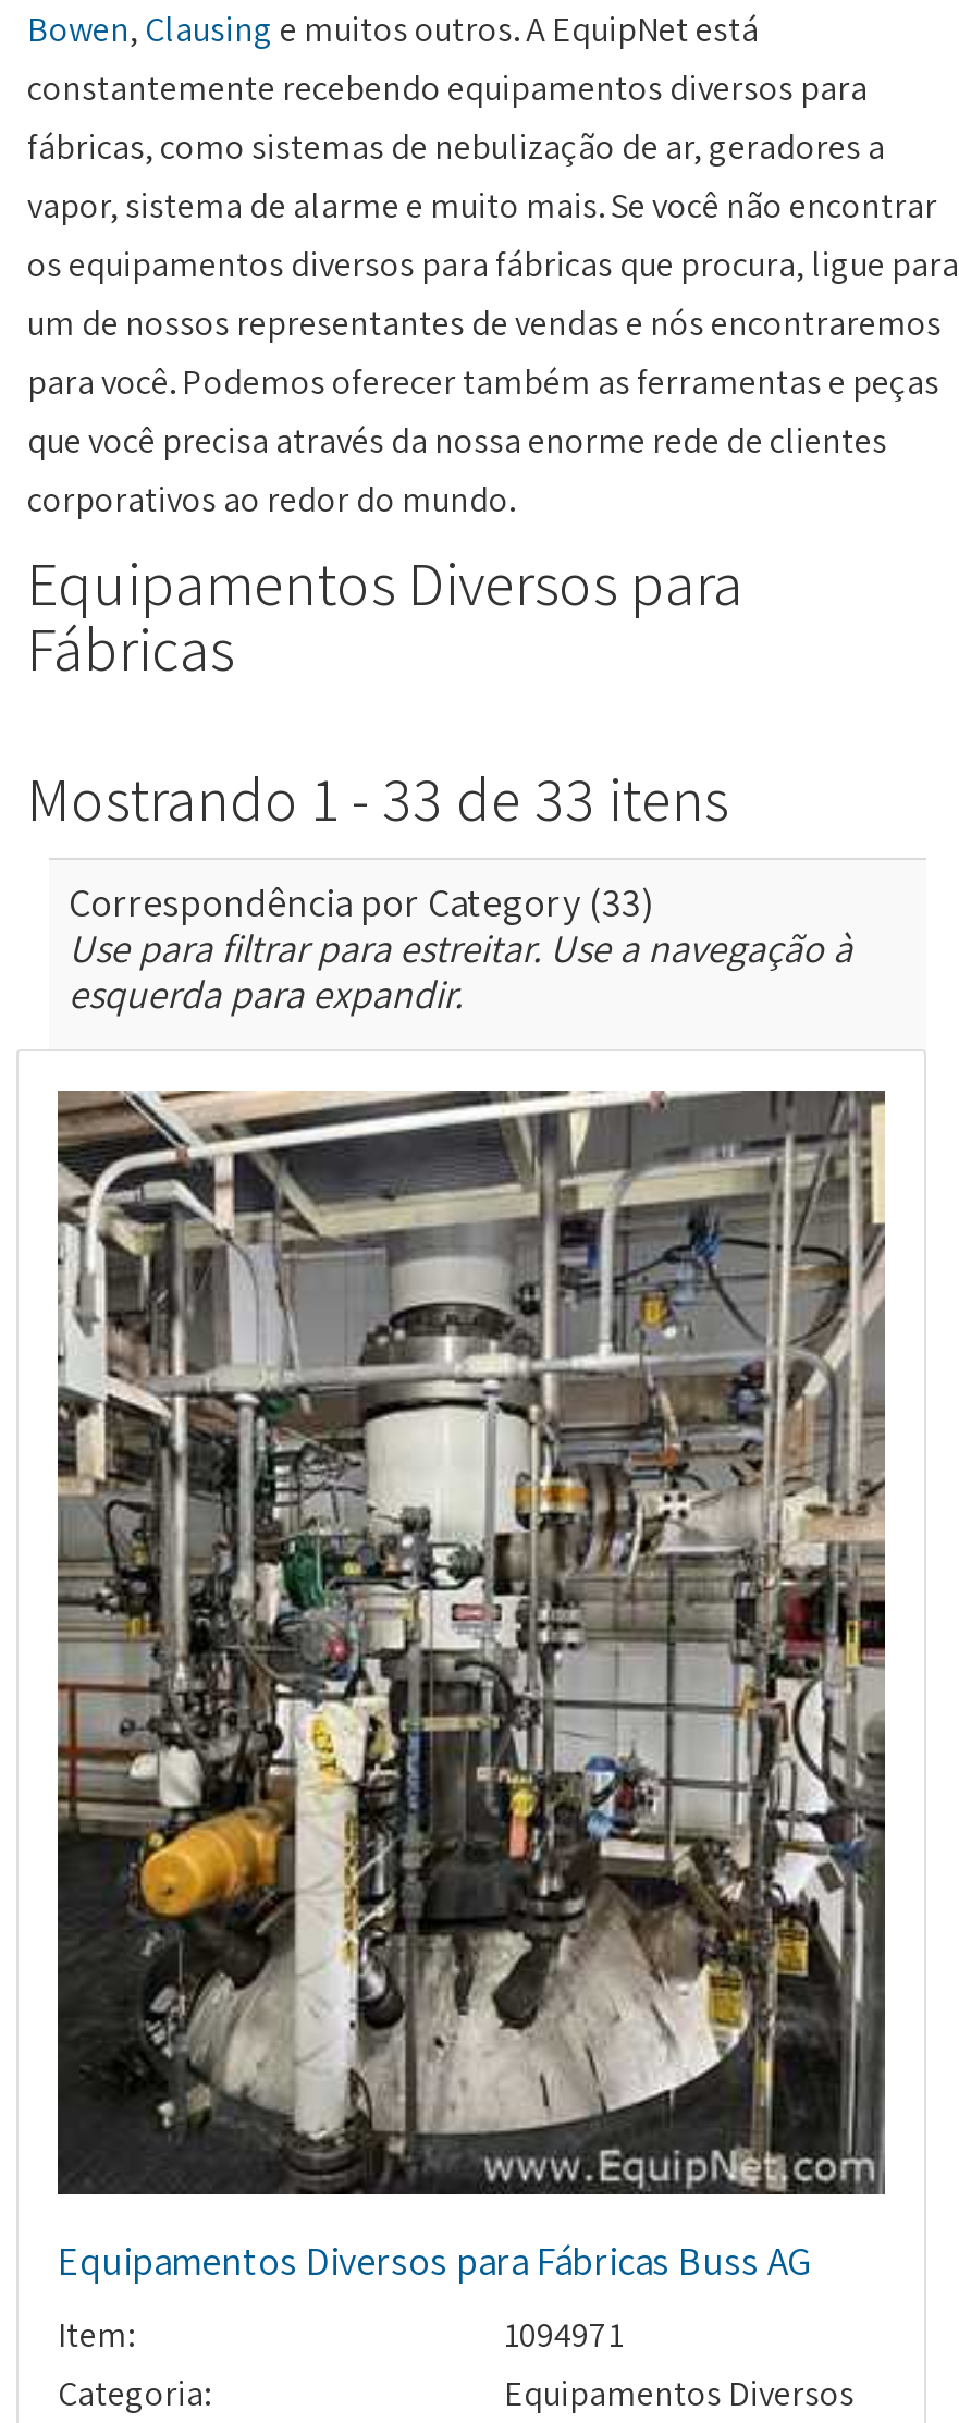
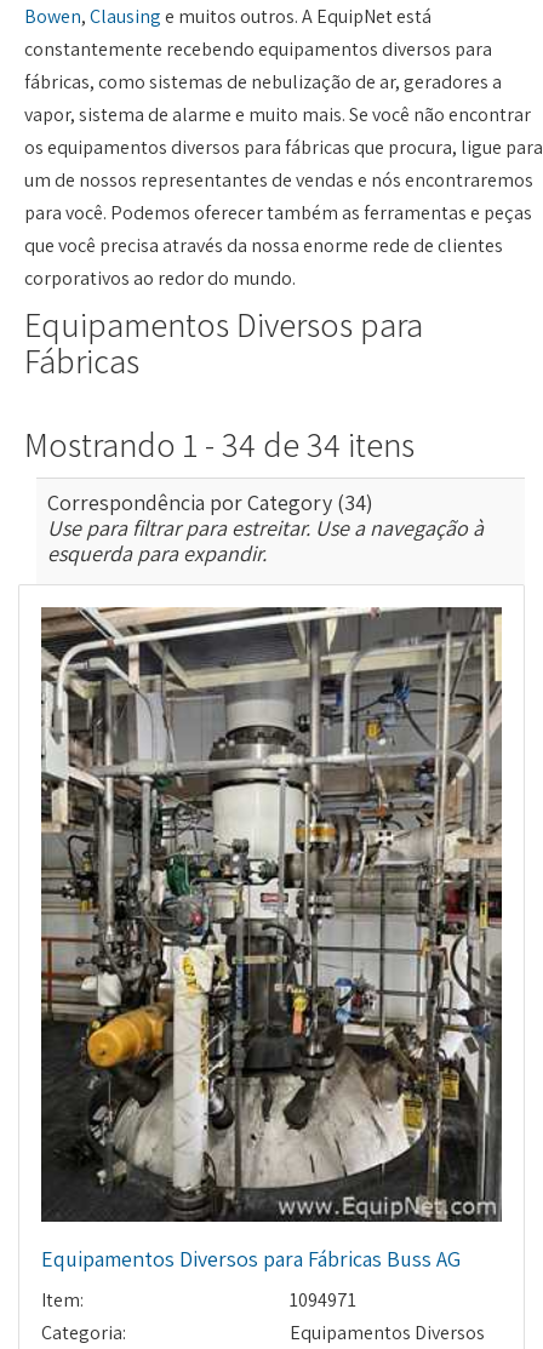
[27,758,728,838] Mostrando 1 - 33 de 33 itens -> [24,422,415,467] Mostrando 1 - 34 de 34 itens
[69,877,654,927] Correspondência por Category (33) -> [47,488,373,516] Correspondência por Category (34)

